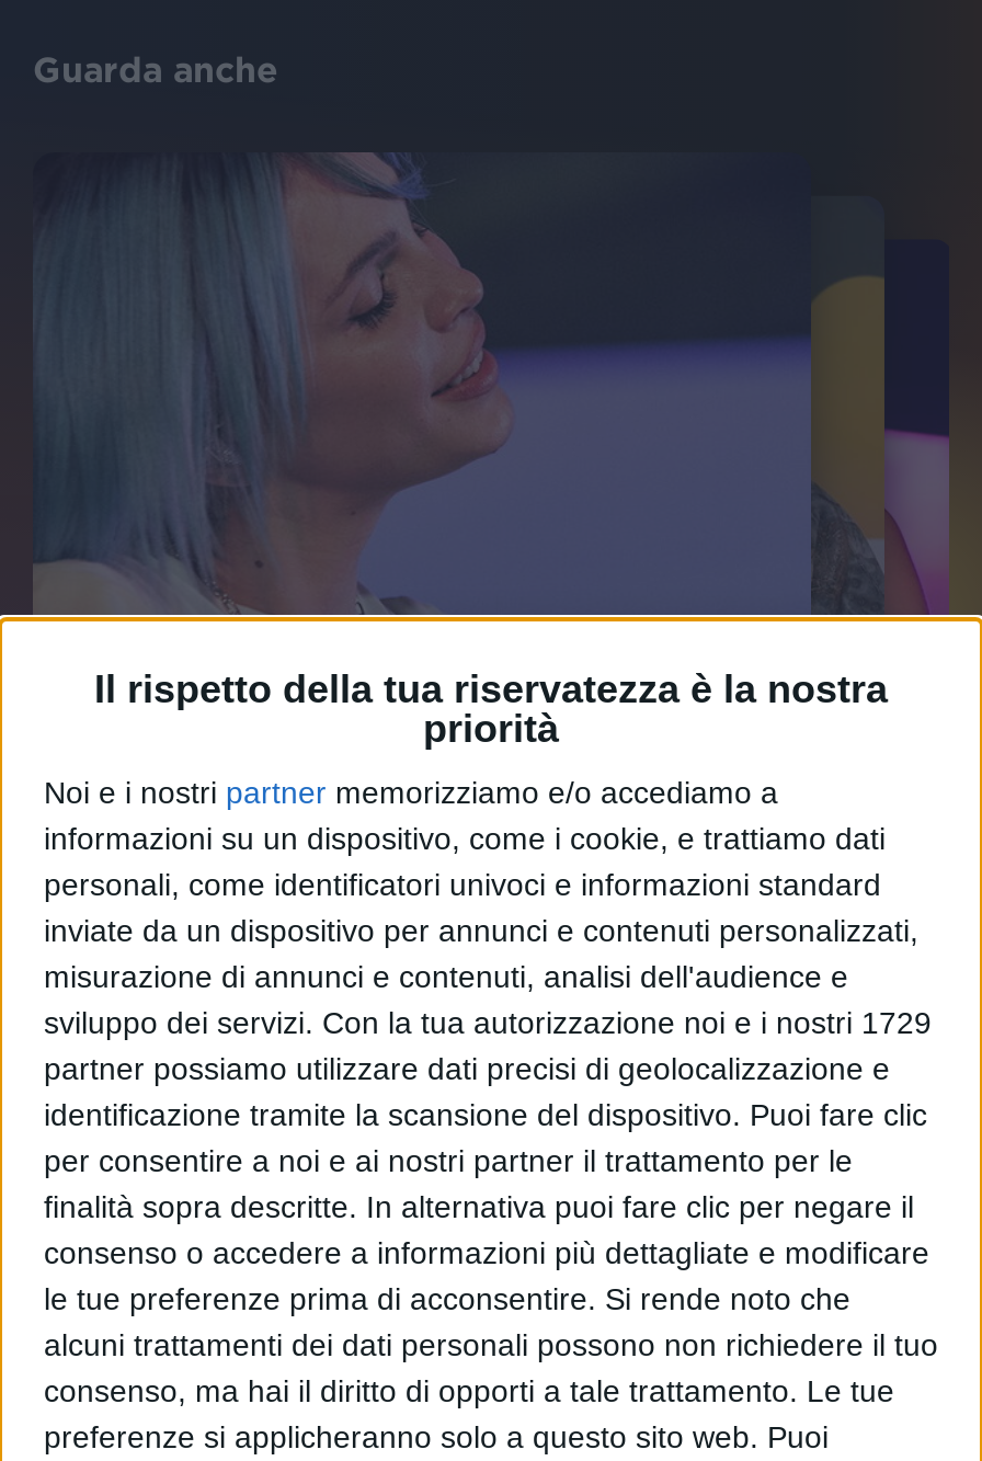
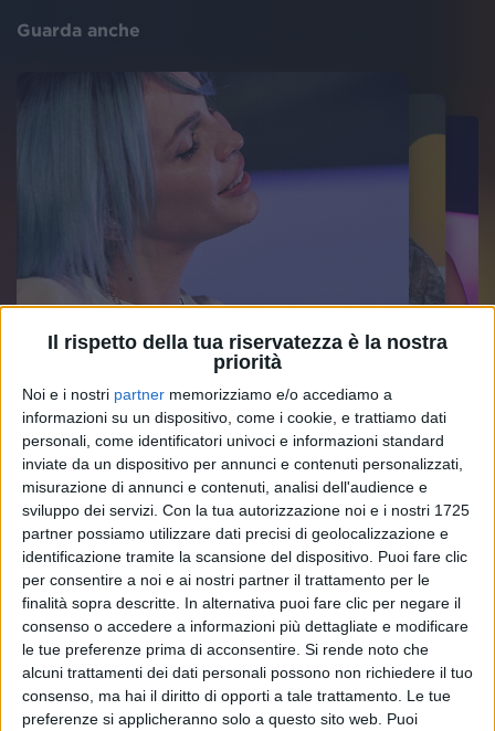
[44,1004,932,1039] sviluppo dei servizi. Con la tua autorizzazione noi e i nostri 1729 -> [22,501,470,519] sviluppo dei servizi. Con la tua autorizzazione noi e i nostri 1725

